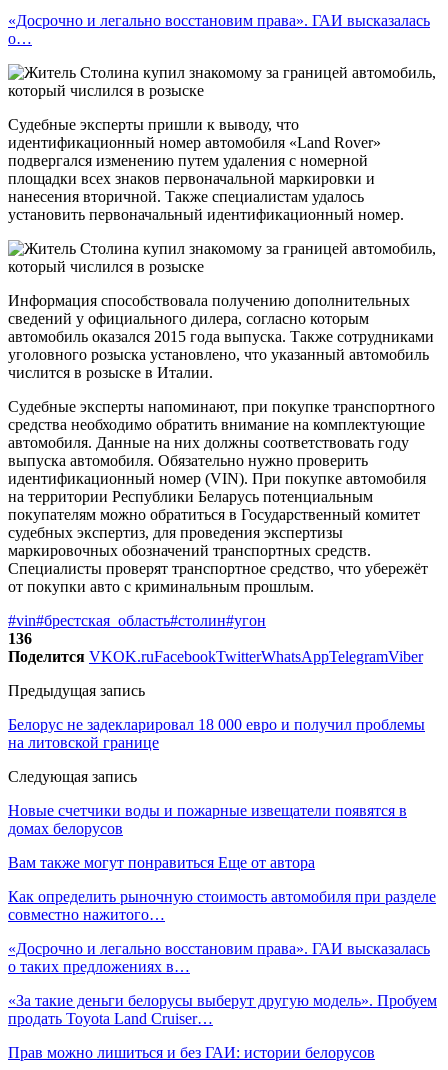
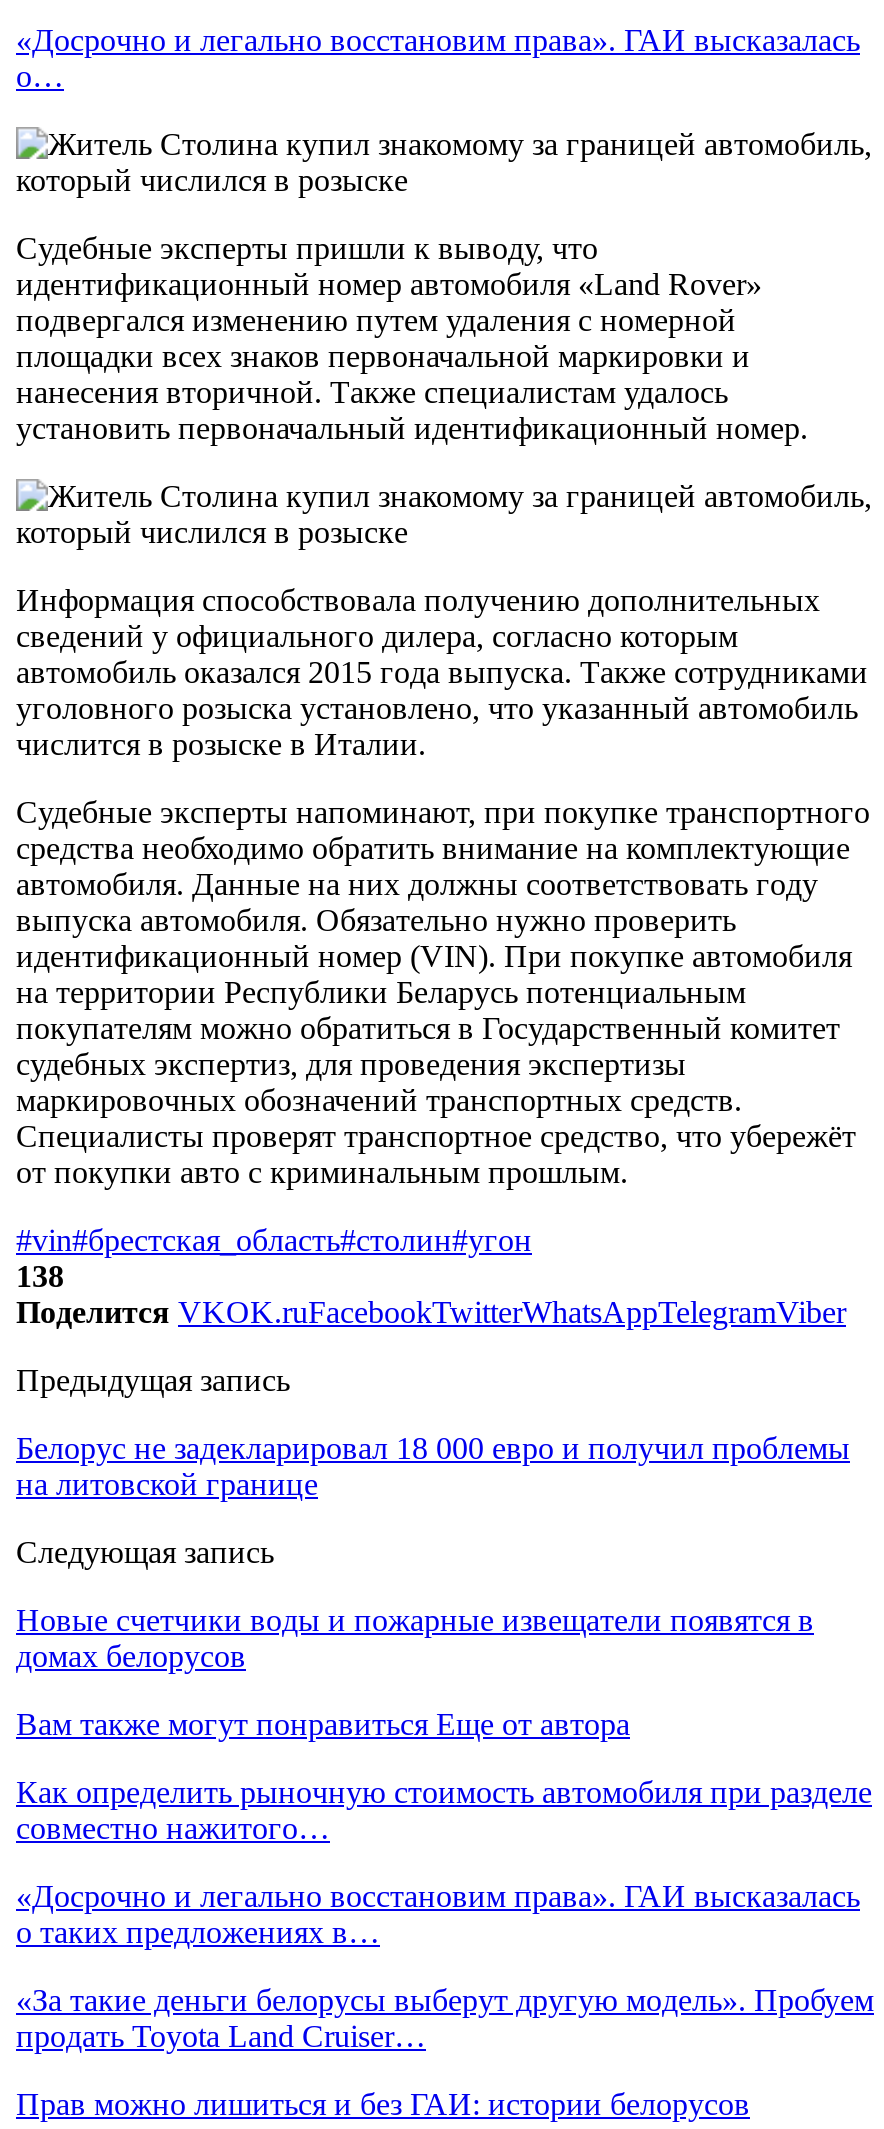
[8,630,32,647] 136 -> [16,1259,64,1293] 138

